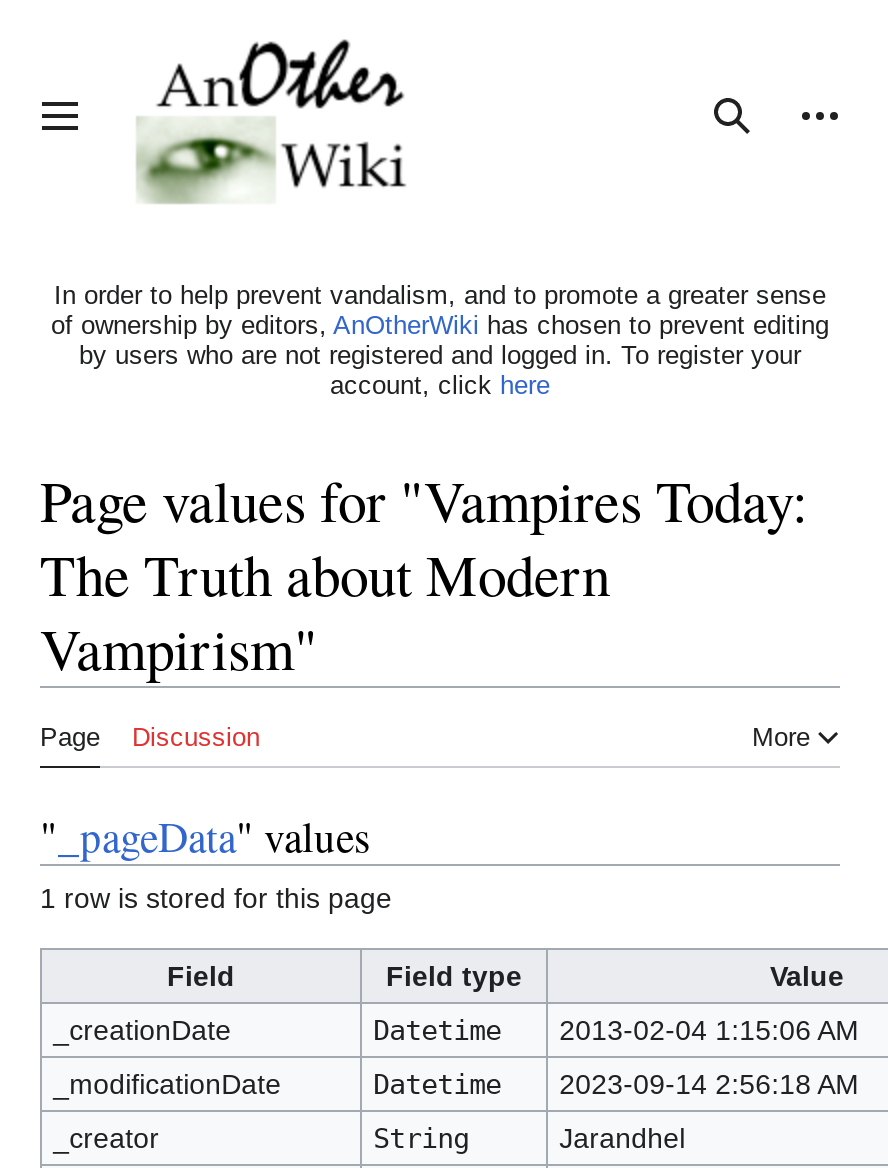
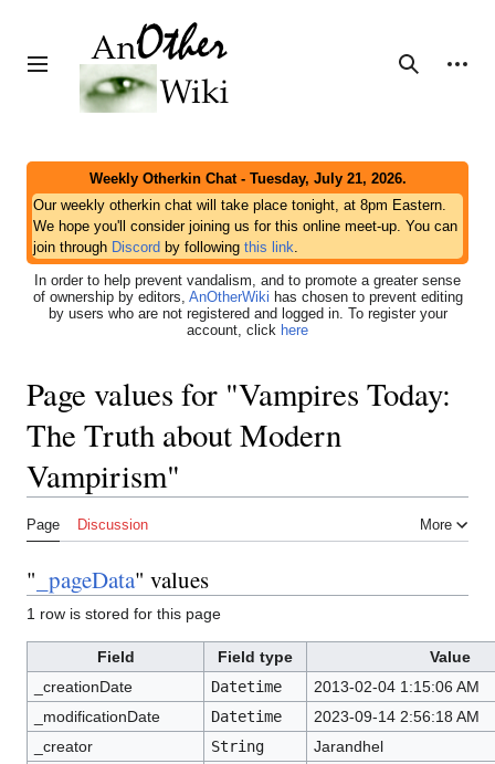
none -> [33,171,457,256] Weekly Otherkin Chat - Tuesday, July 21, 2026. | Our weekly otherkin chat will take place tonight, at 8pm Eastern. | We hope you'll consider joining us for this online meet-up. You can | join through Discord by following this link.

